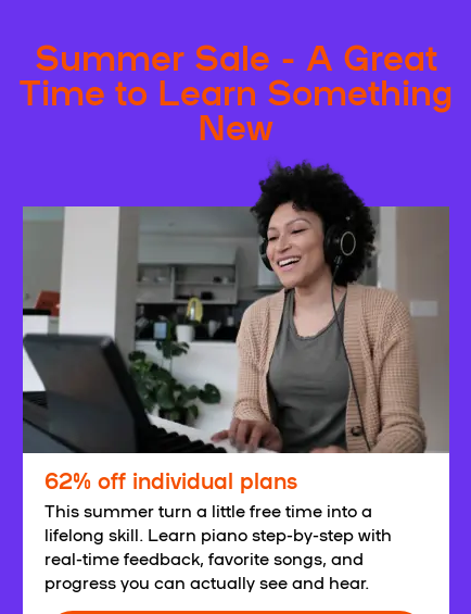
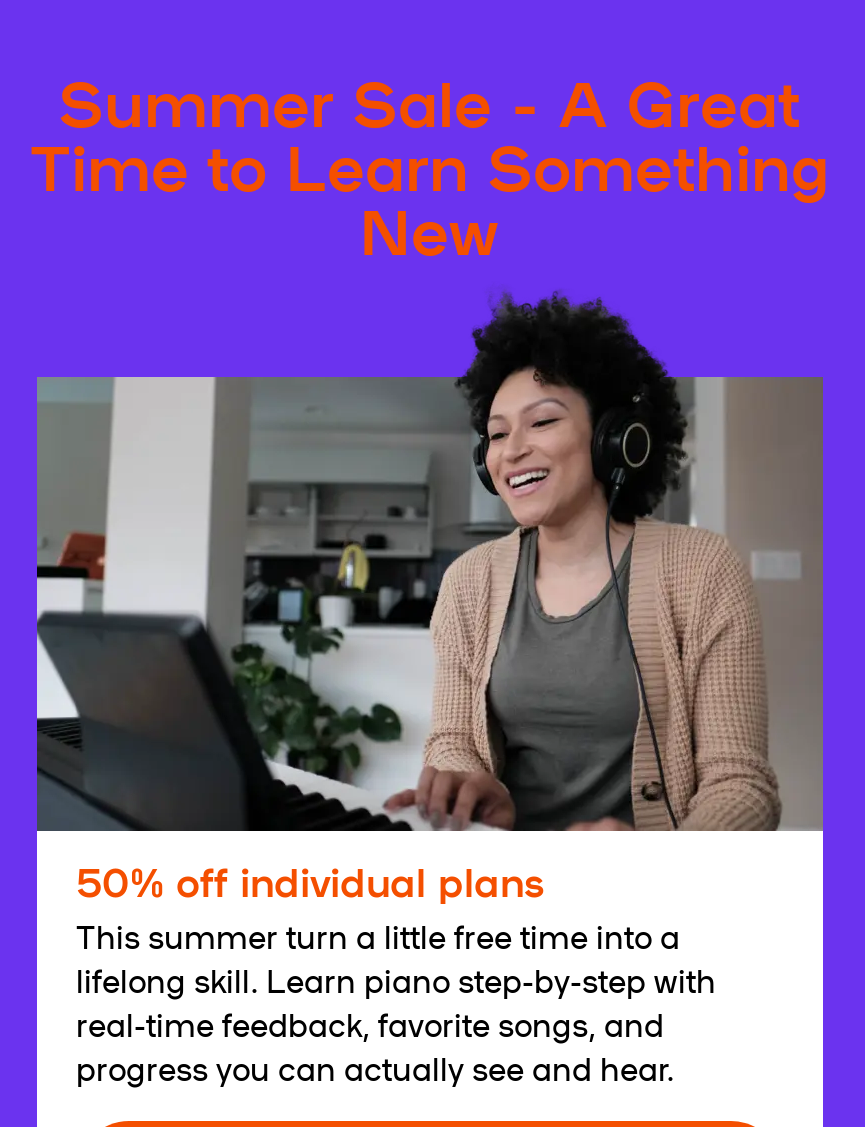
[44,463,297,494] 62% off individual plans -> [76,850,544,906] 50% off individual plans

